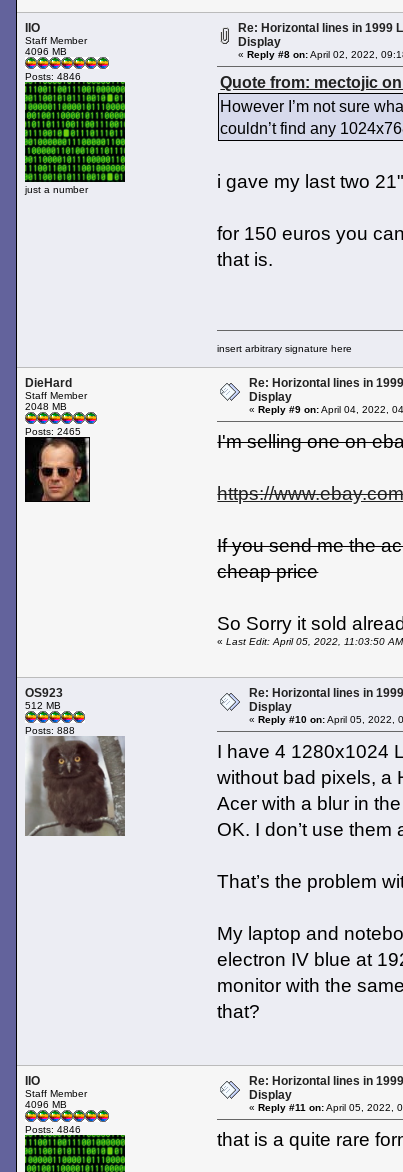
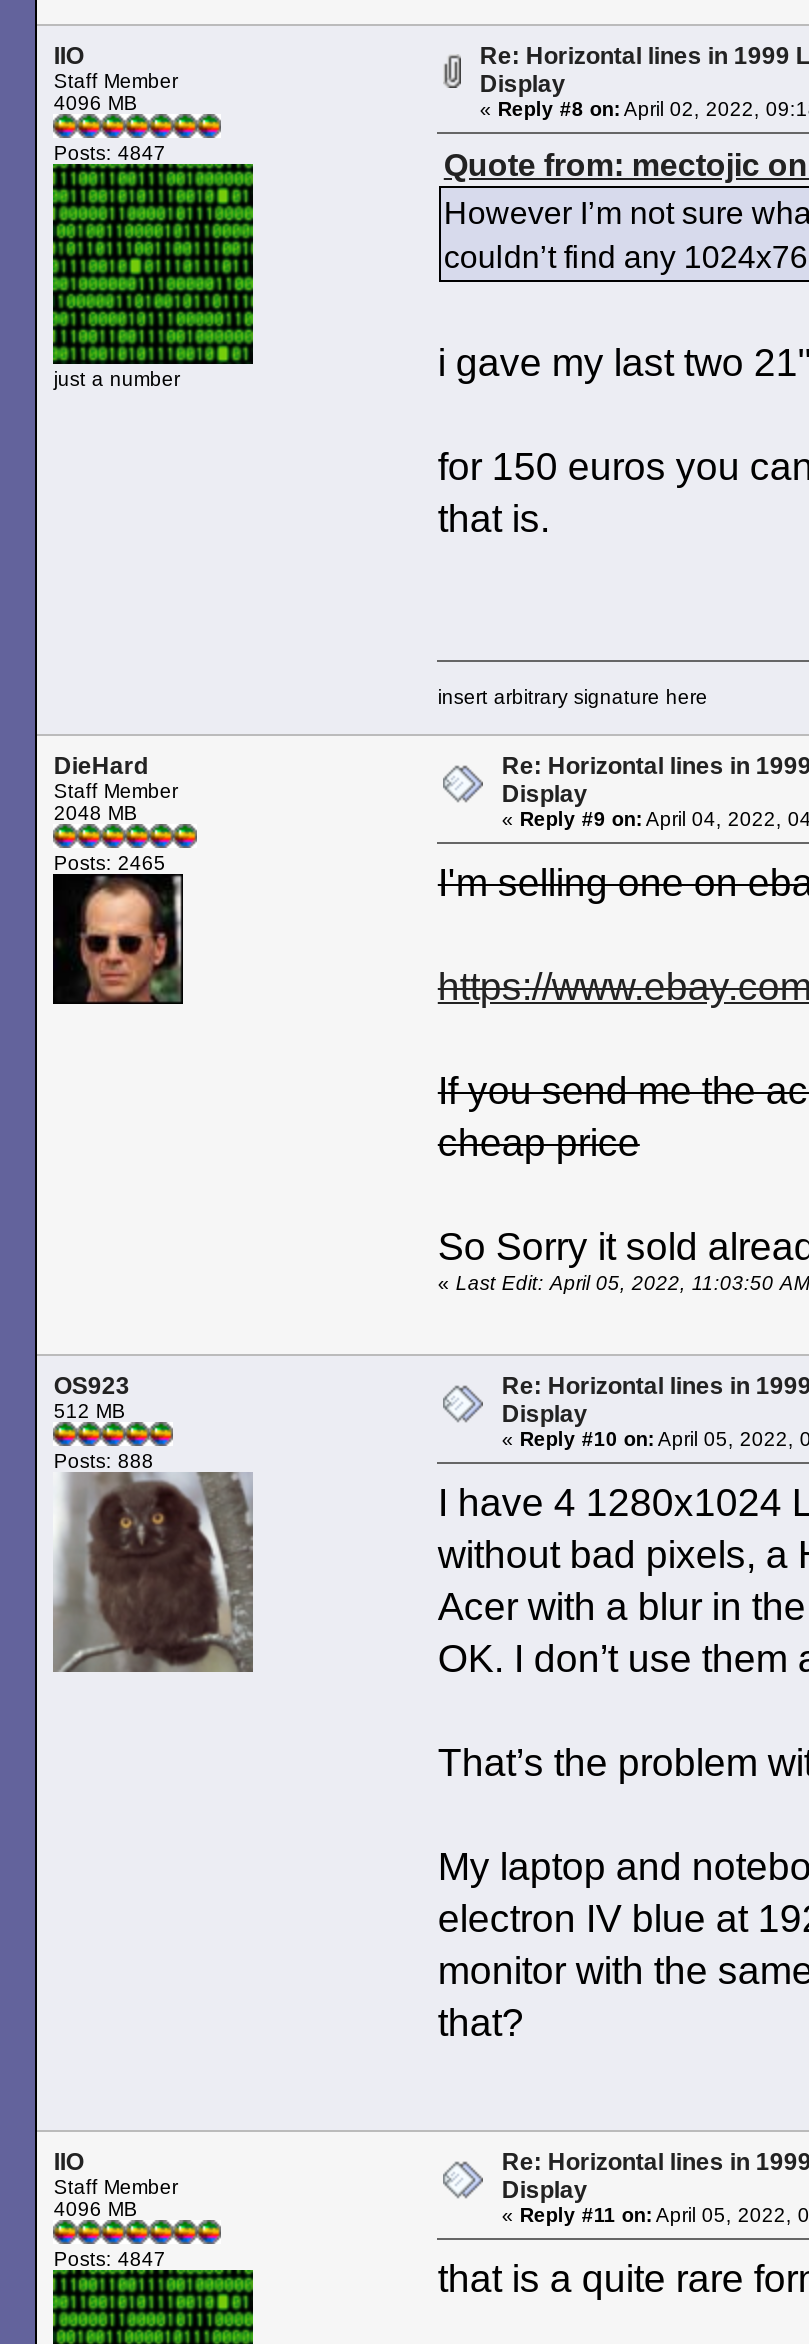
[25,71,81,82] Posts: 4846 -> [54,142,166,164] Posts: 4847
[25,1124,81,1135] Posts: 4846 -> [54,2249,166,2271] Posts: 4847

